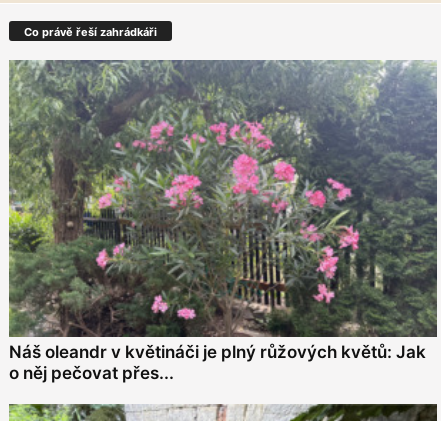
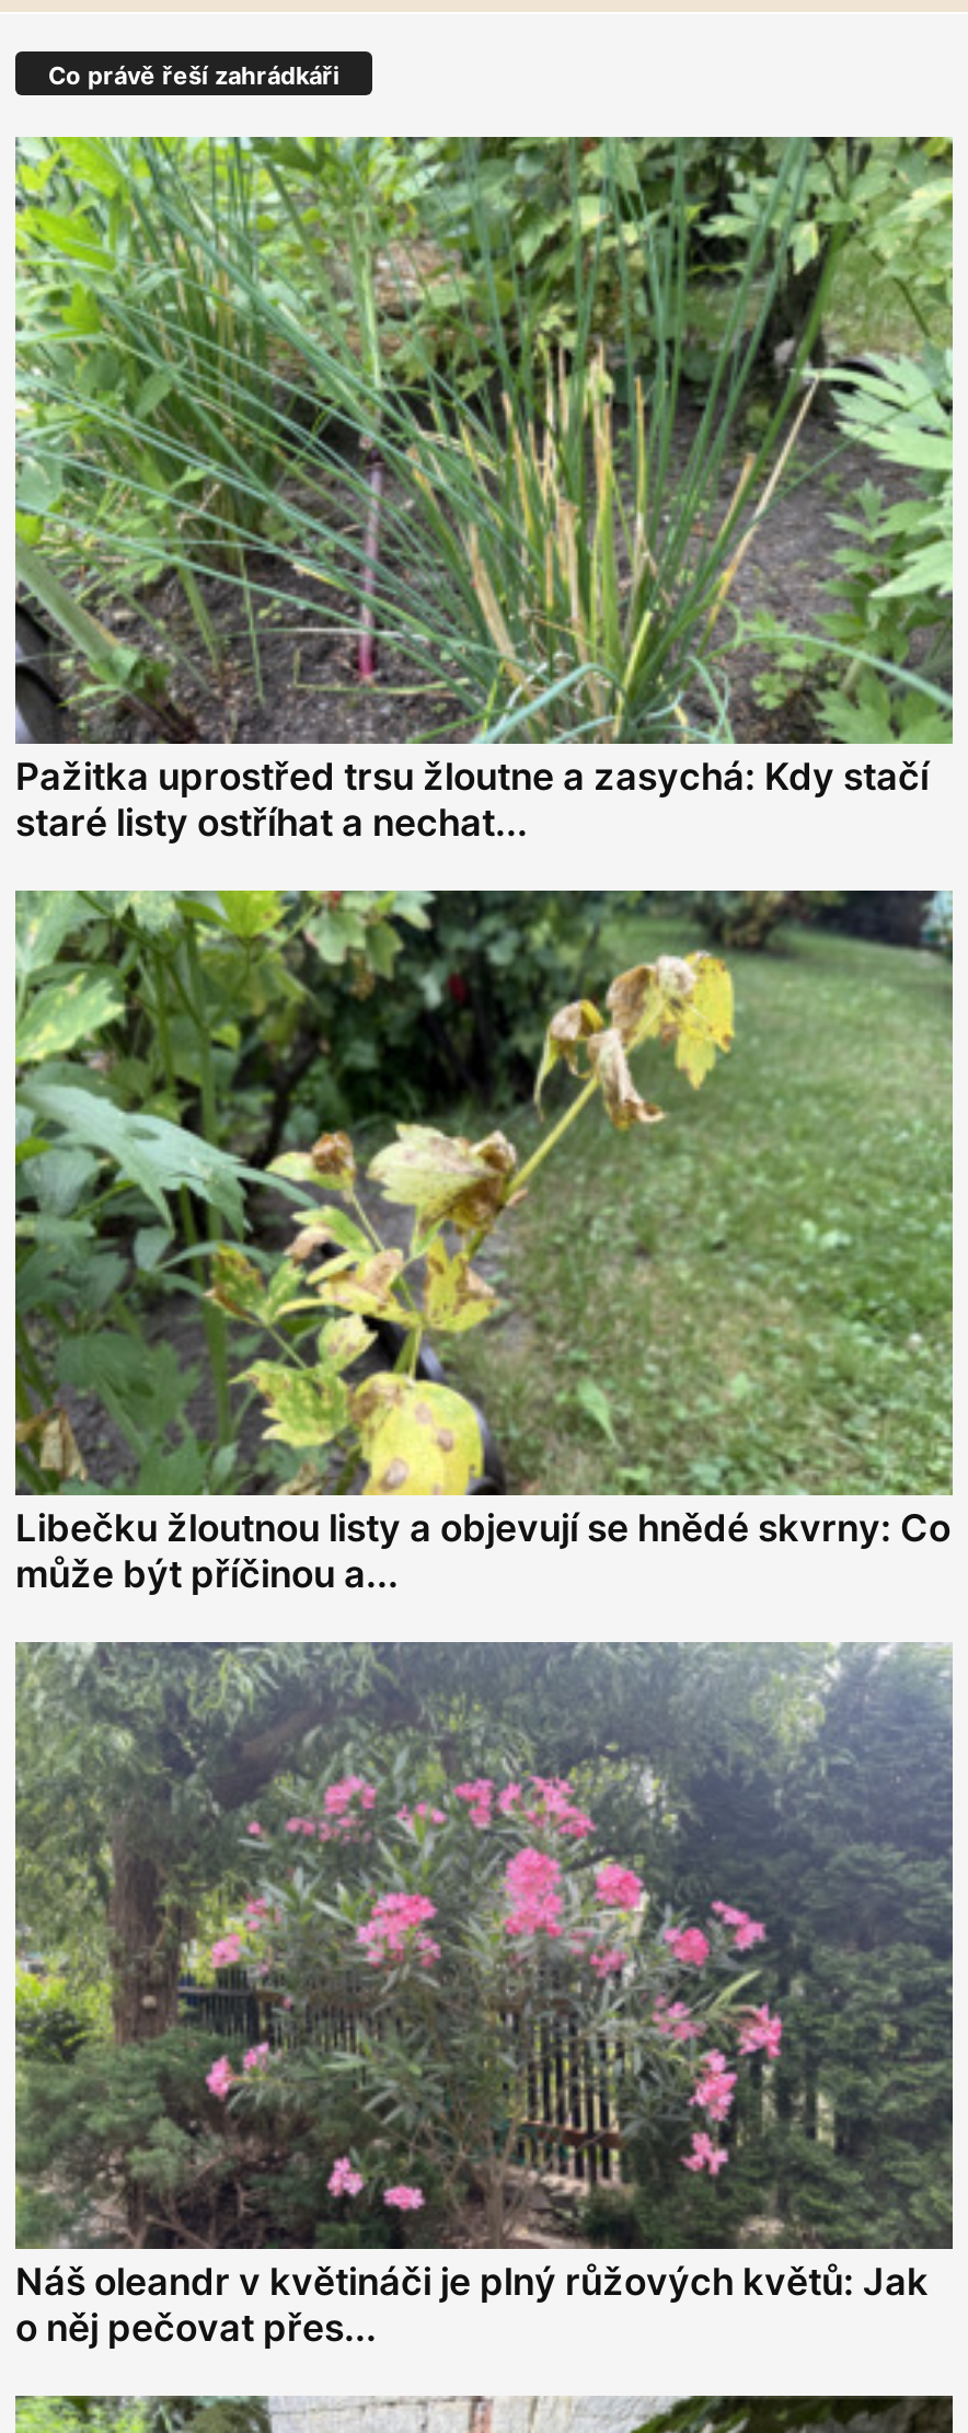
none -> [13,136,955,843] [image] | Pažitka uprostřed trsu žloutne a zasychá: Kdy stačí | staré listy ostříhat a nechat...
none -> [13,887,955,1597] [image] | Libečku žloutnou listy a objevují se hnědé skvrny: Co | může být příčinou a...

